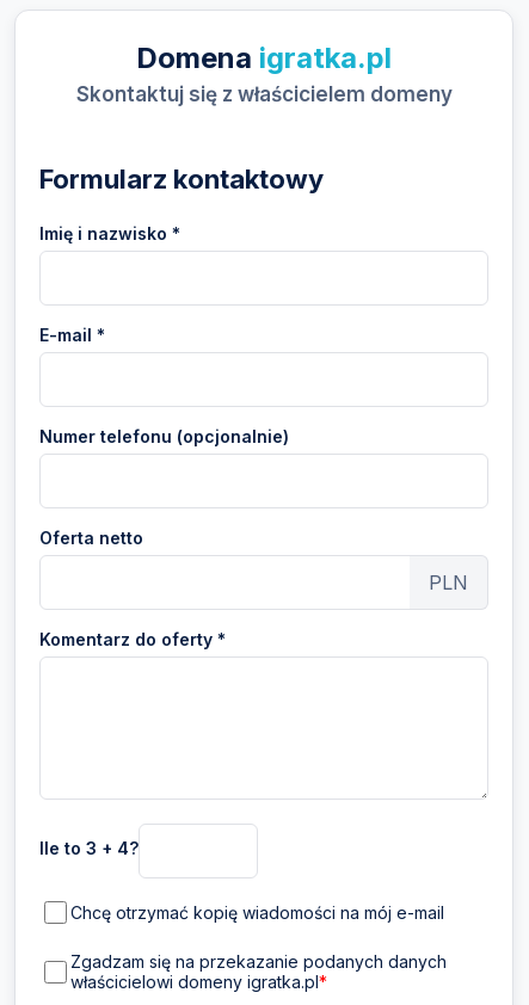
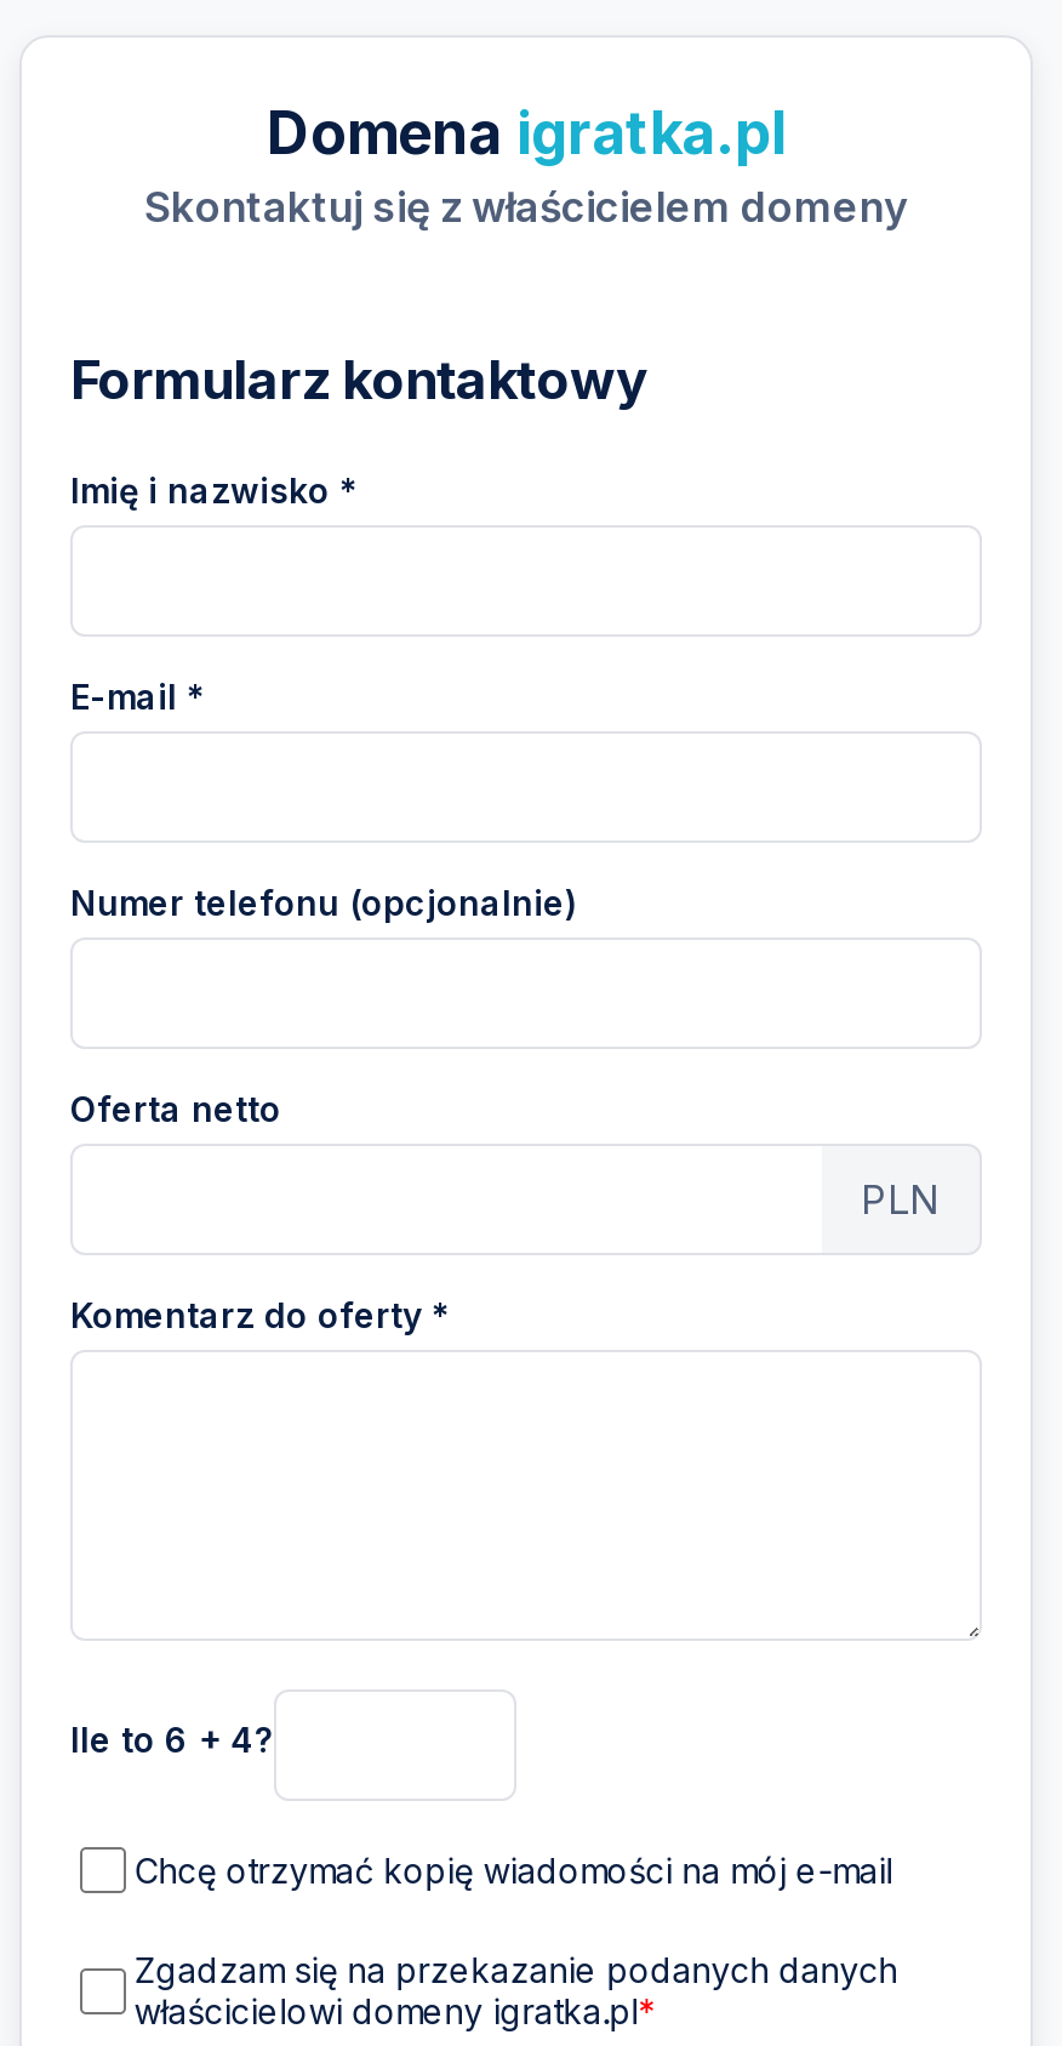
[39,837,139,858] Ile to 3 + 4? -> [70,1717,274,1759] Ile to 6 + 4?

